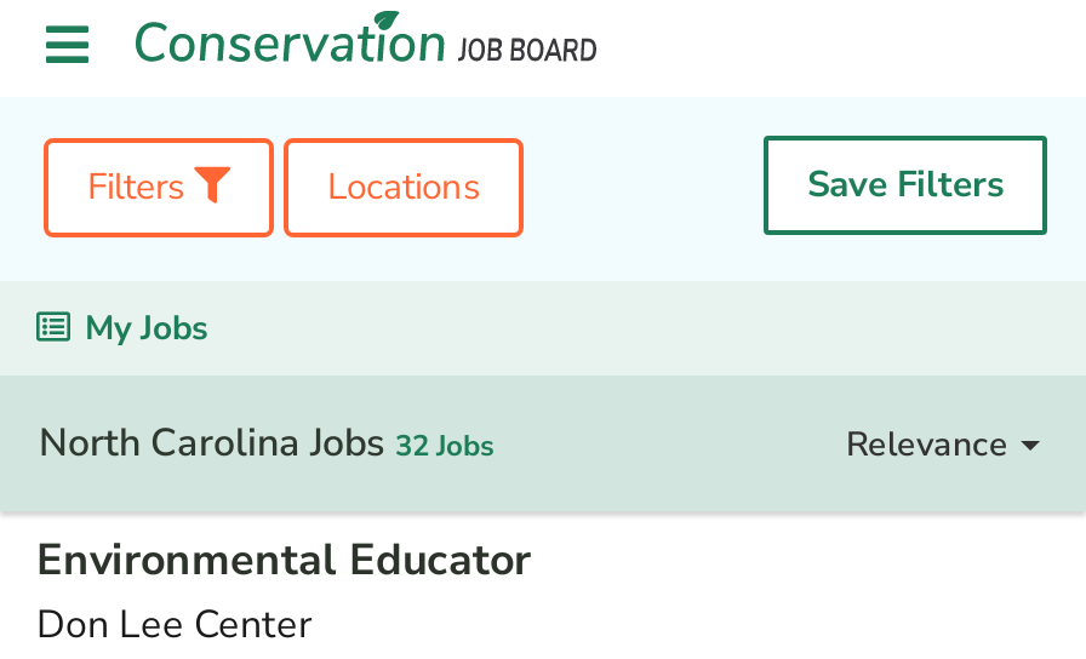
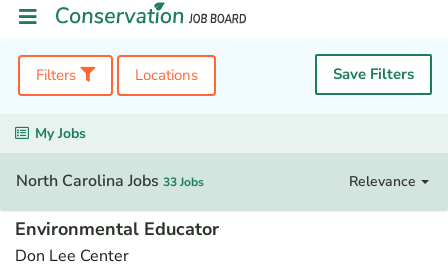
[39,417,495,470] North Carolina Jobs 32 Jobs -> [16,170,204,192] North Carolina Jobs 33 Jobs

